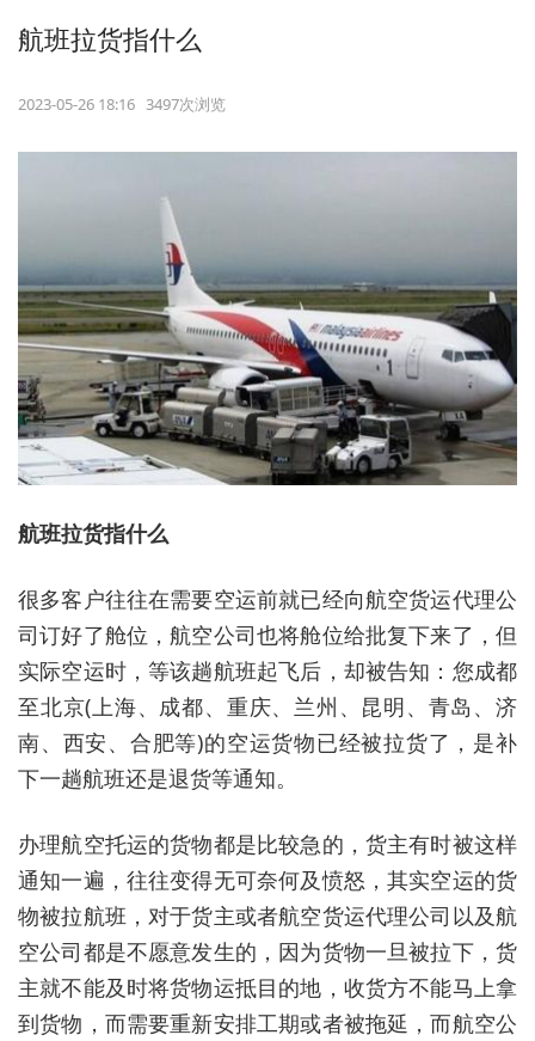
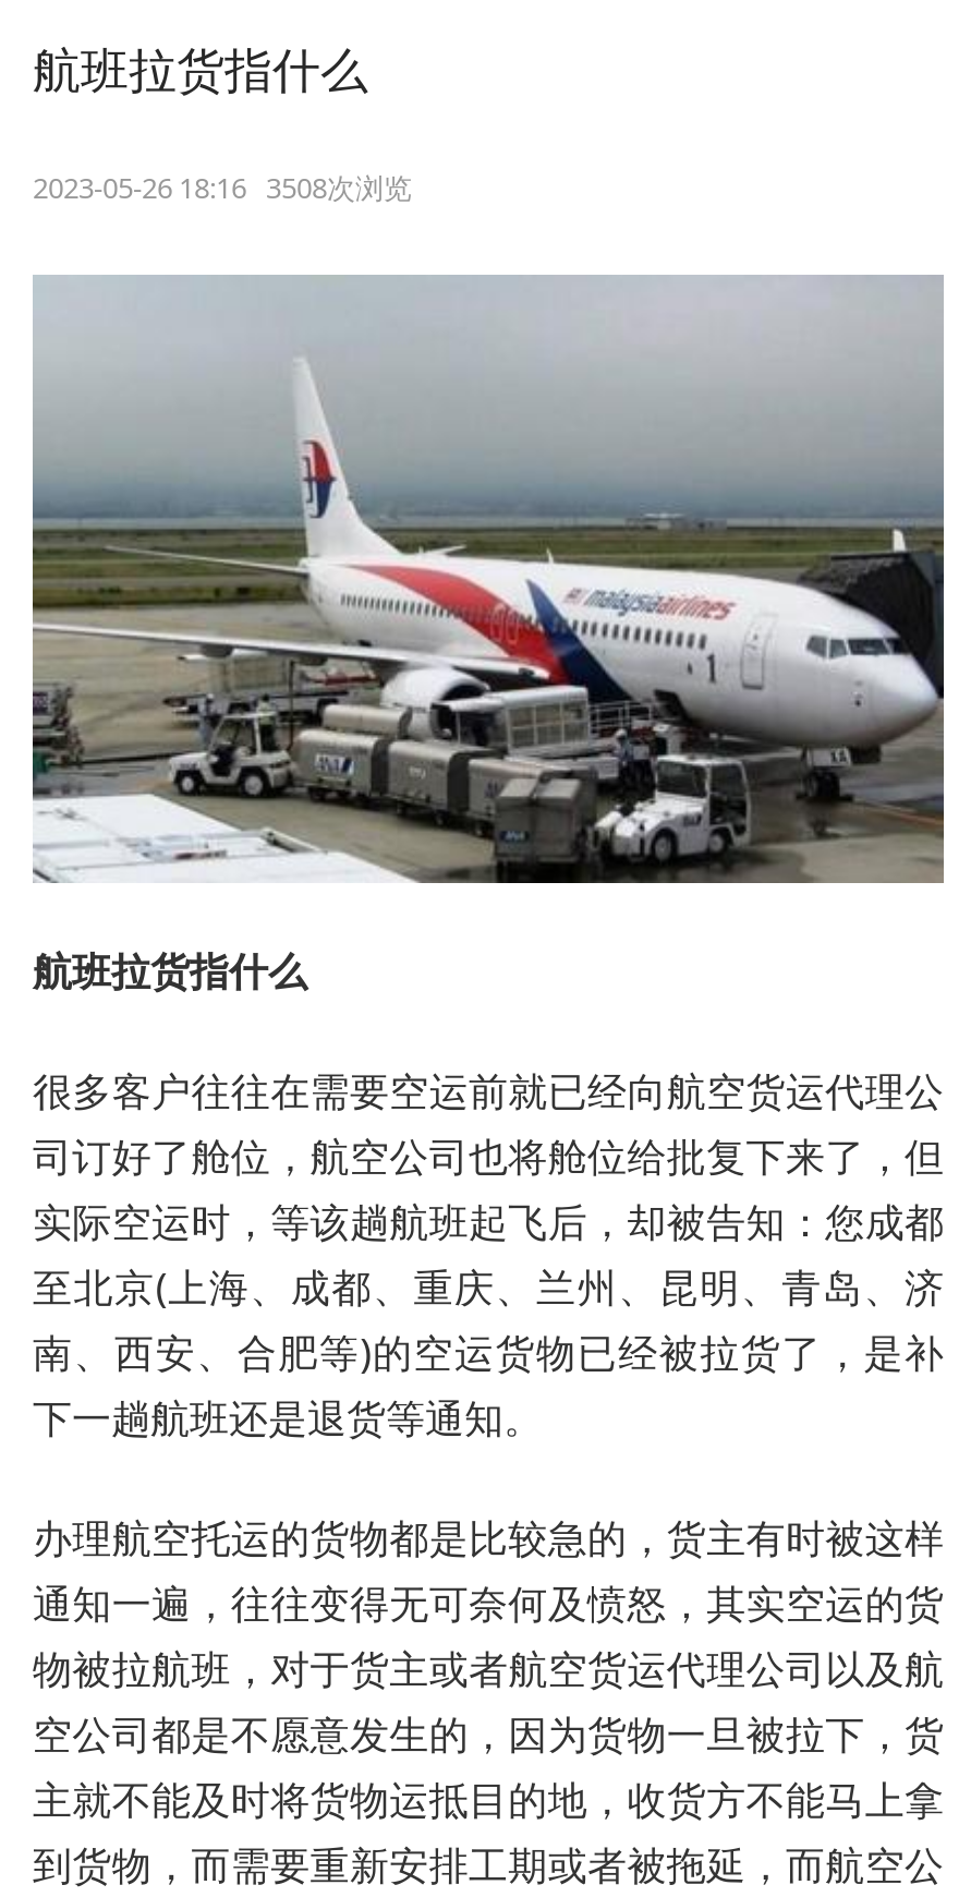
[18,93,226,115] 2023-05-26 18:16 3497次浏览 -> [33,168,412,207] 2023-05-26 18:16 3508次浏览

